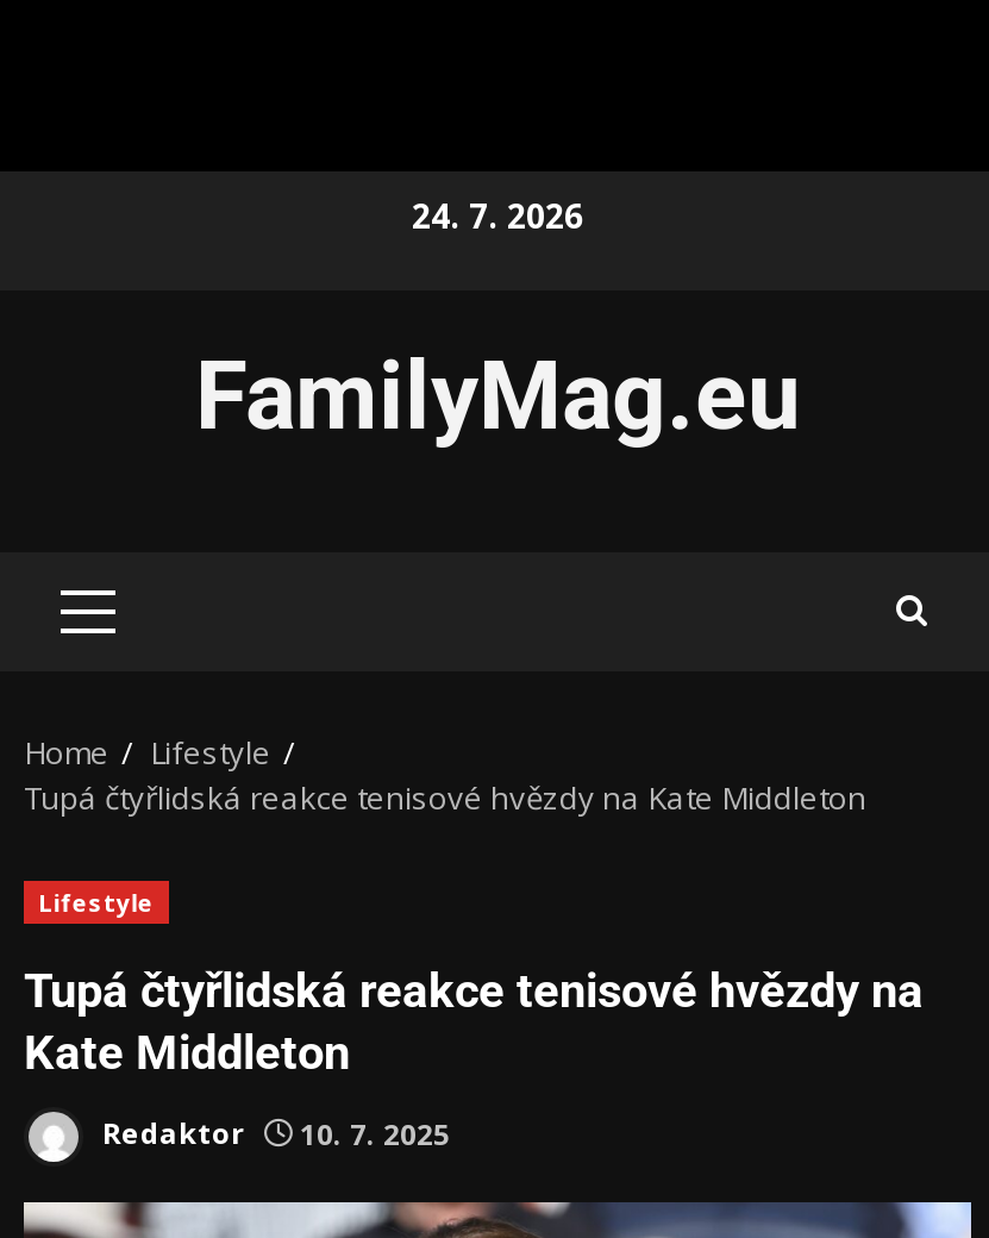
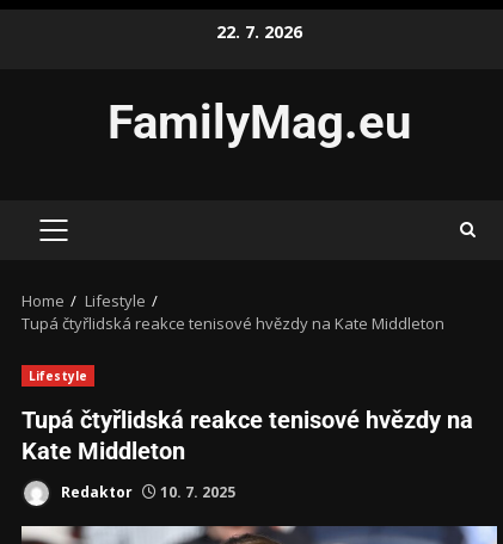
[412,192,583,237] 24. 7. 2026 -> [216,20,302,42] 22. 7. 2026

